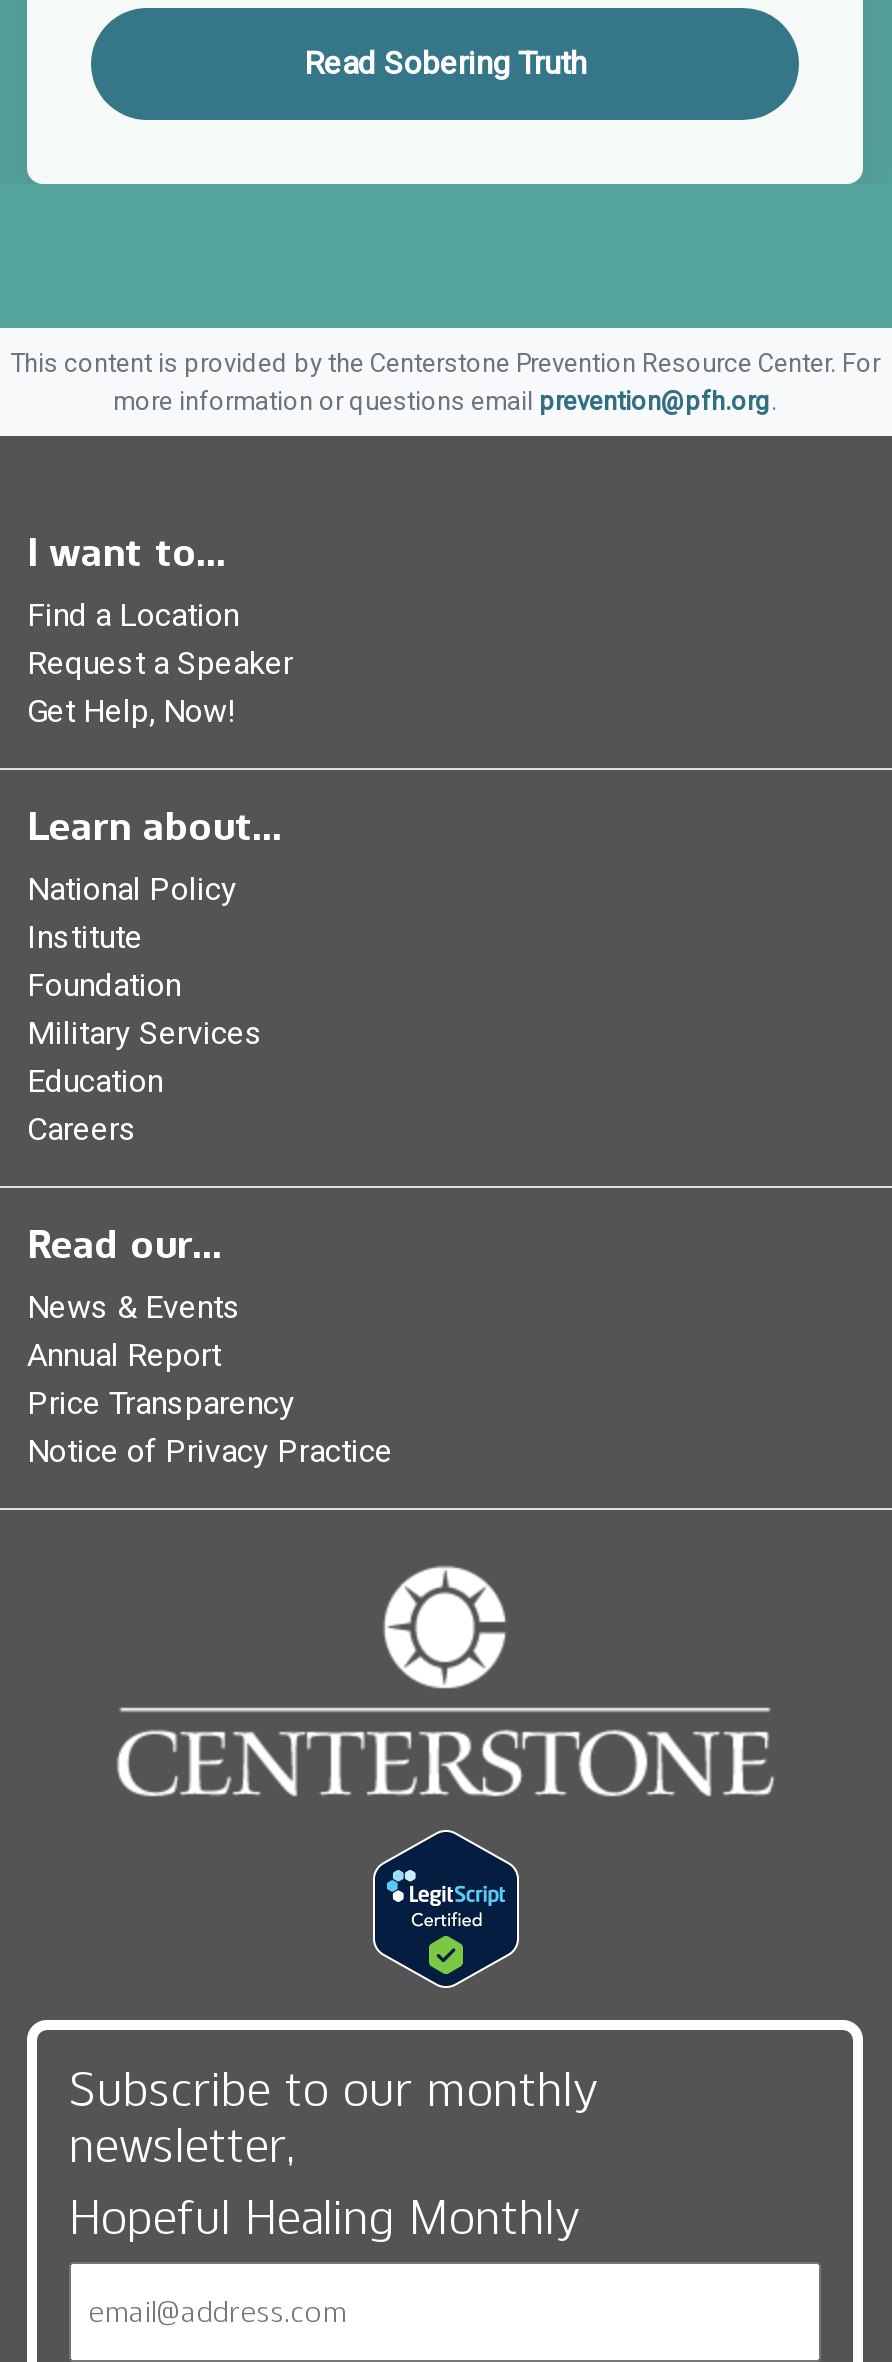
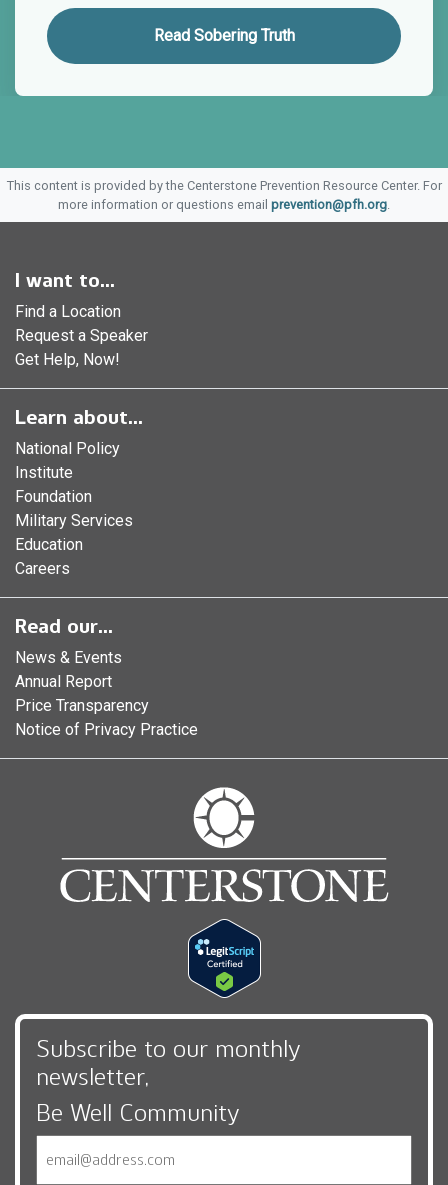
[69,2188,579,2246] Hopeful Healing Monthly -> [36,1098,239,1127] Be Well Community

